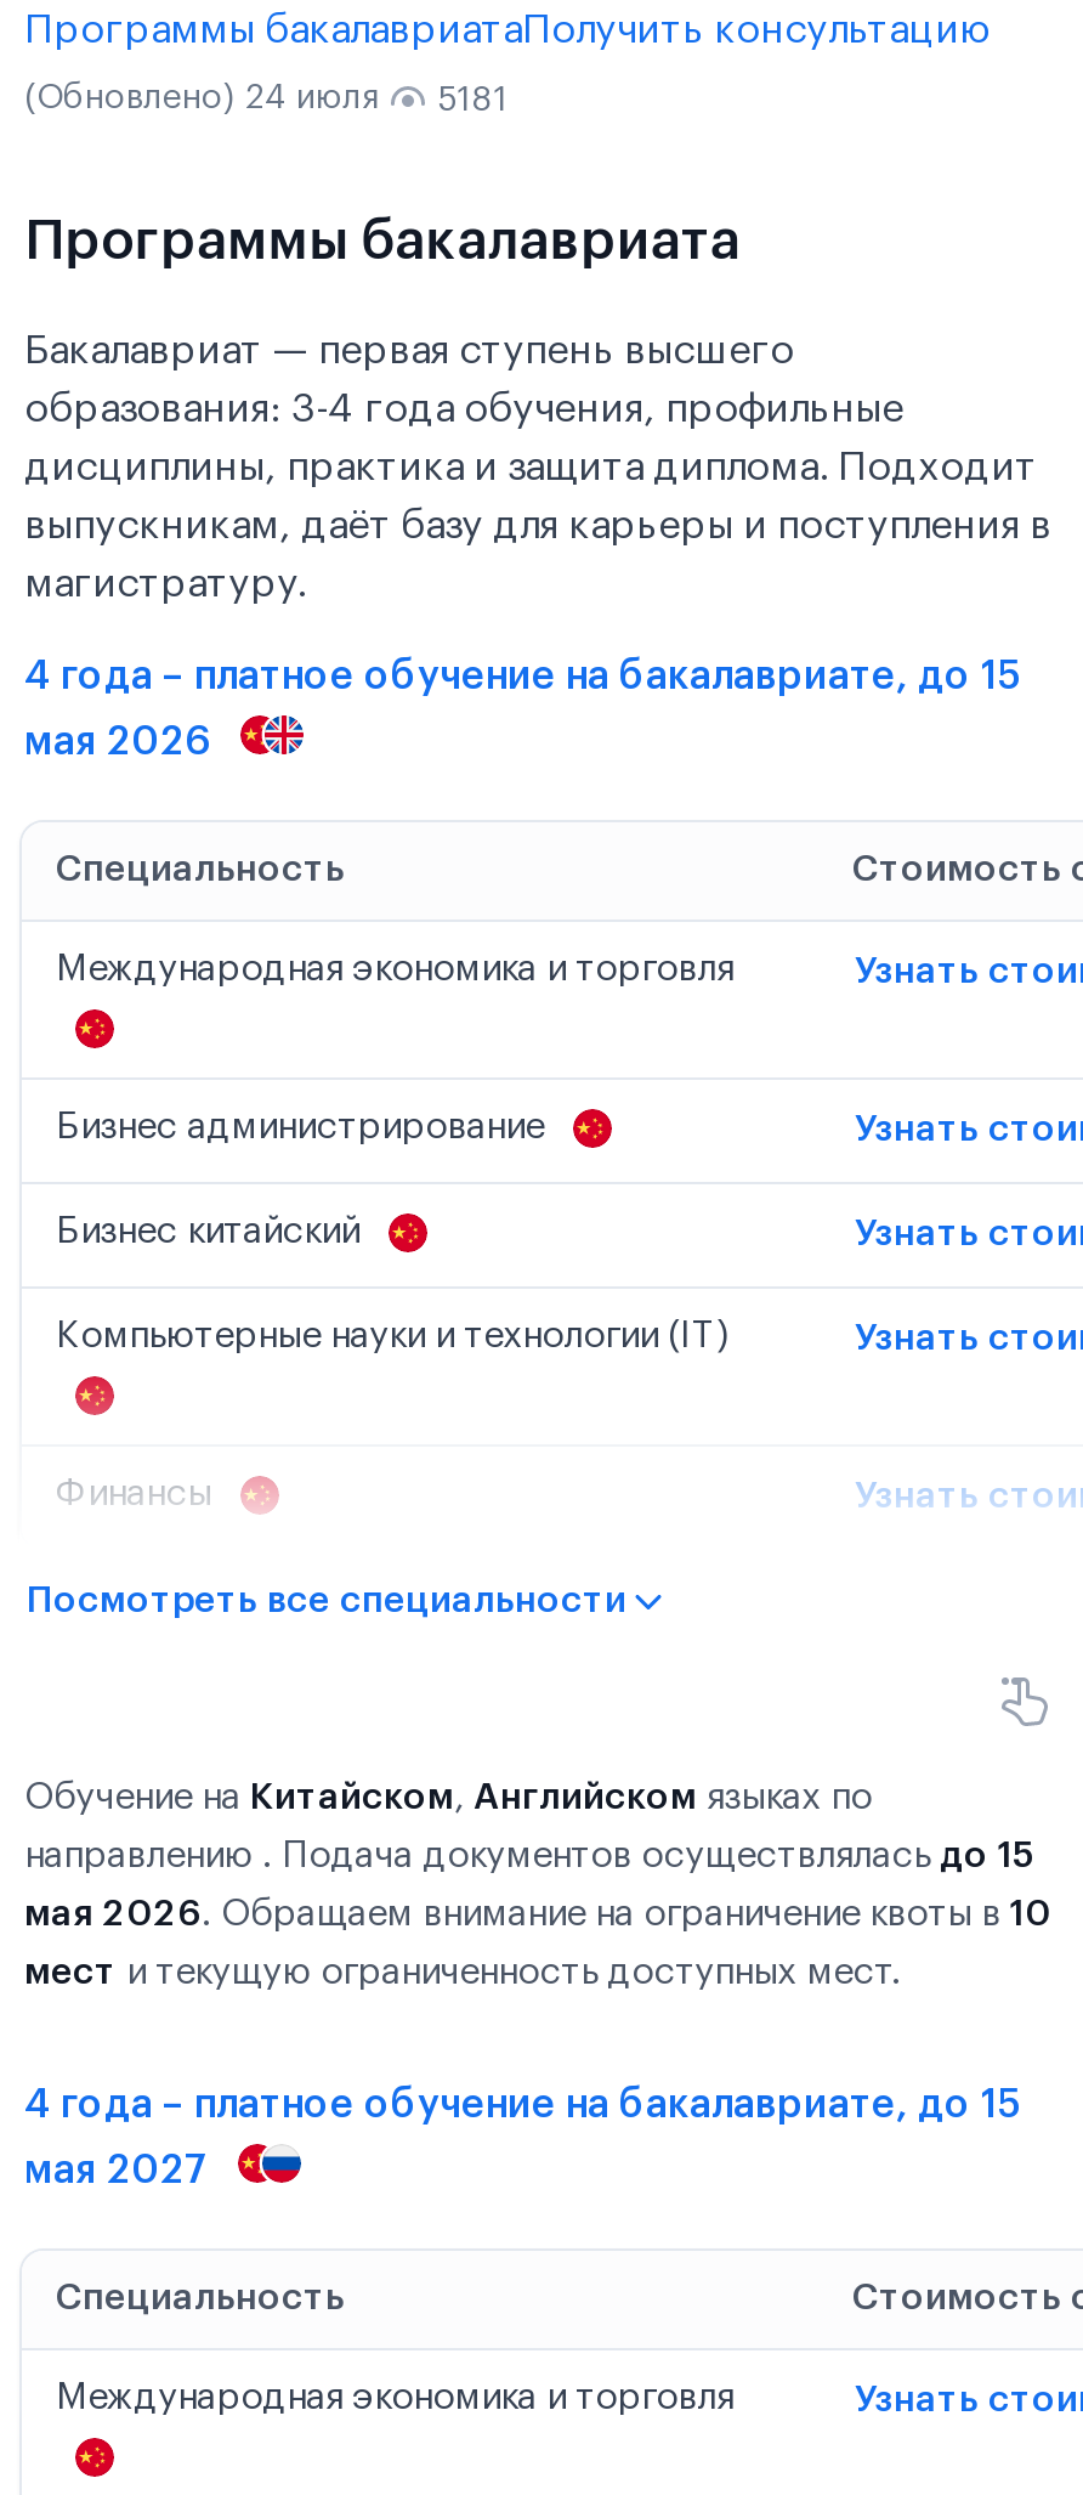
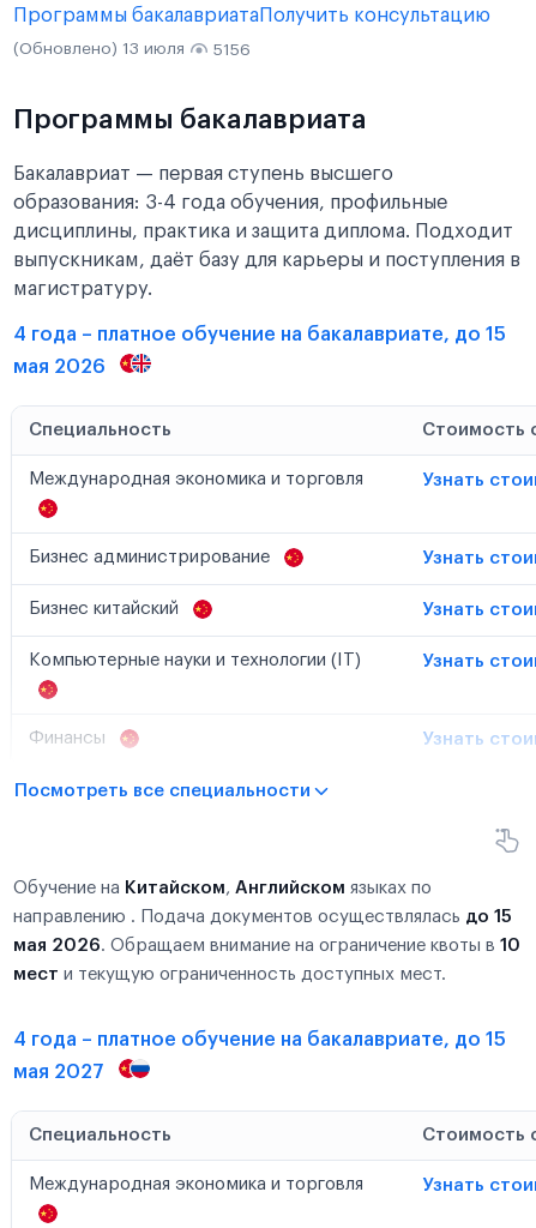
[24,81,379,115] (Обновлено) 24 июля -> [13,41,185,58] (Обновлено) 13 июля
[437,84,508,118] 5181 -> [213,42,251,59] 5156

